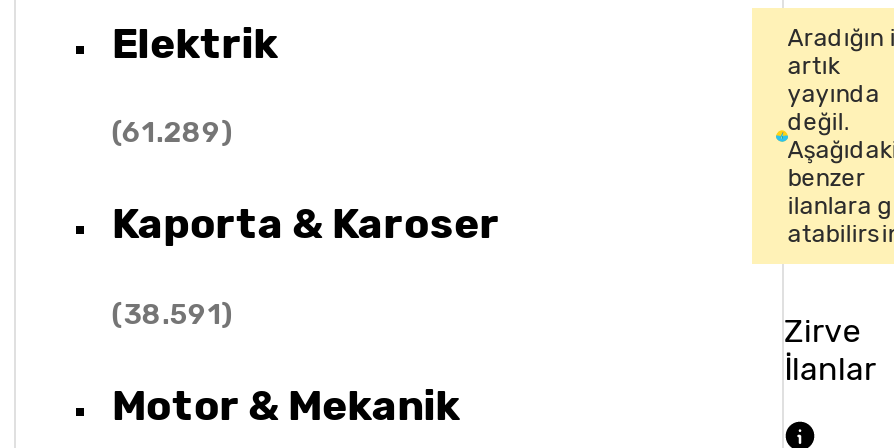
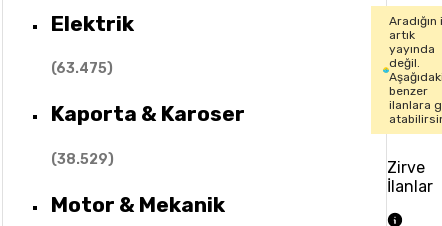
[112,116,234,150] (61.289) -> [51,60,113,77] (63.475)
[112,298,234,332] (38.591) -> [51,151,114,168] (38.529)

